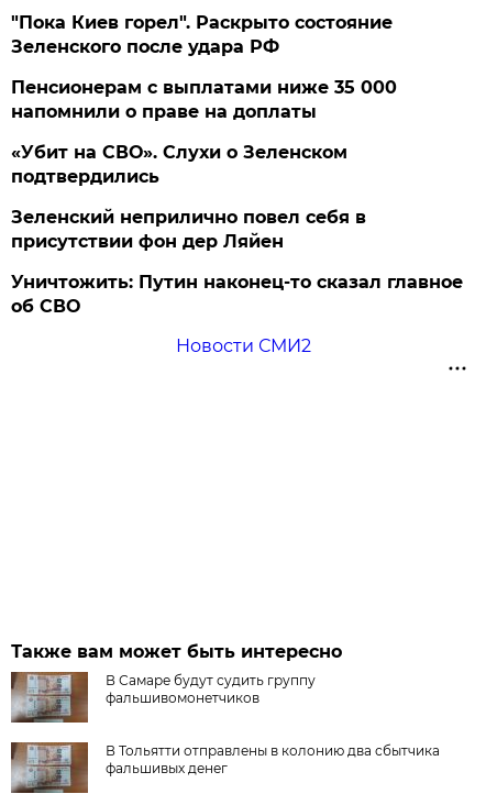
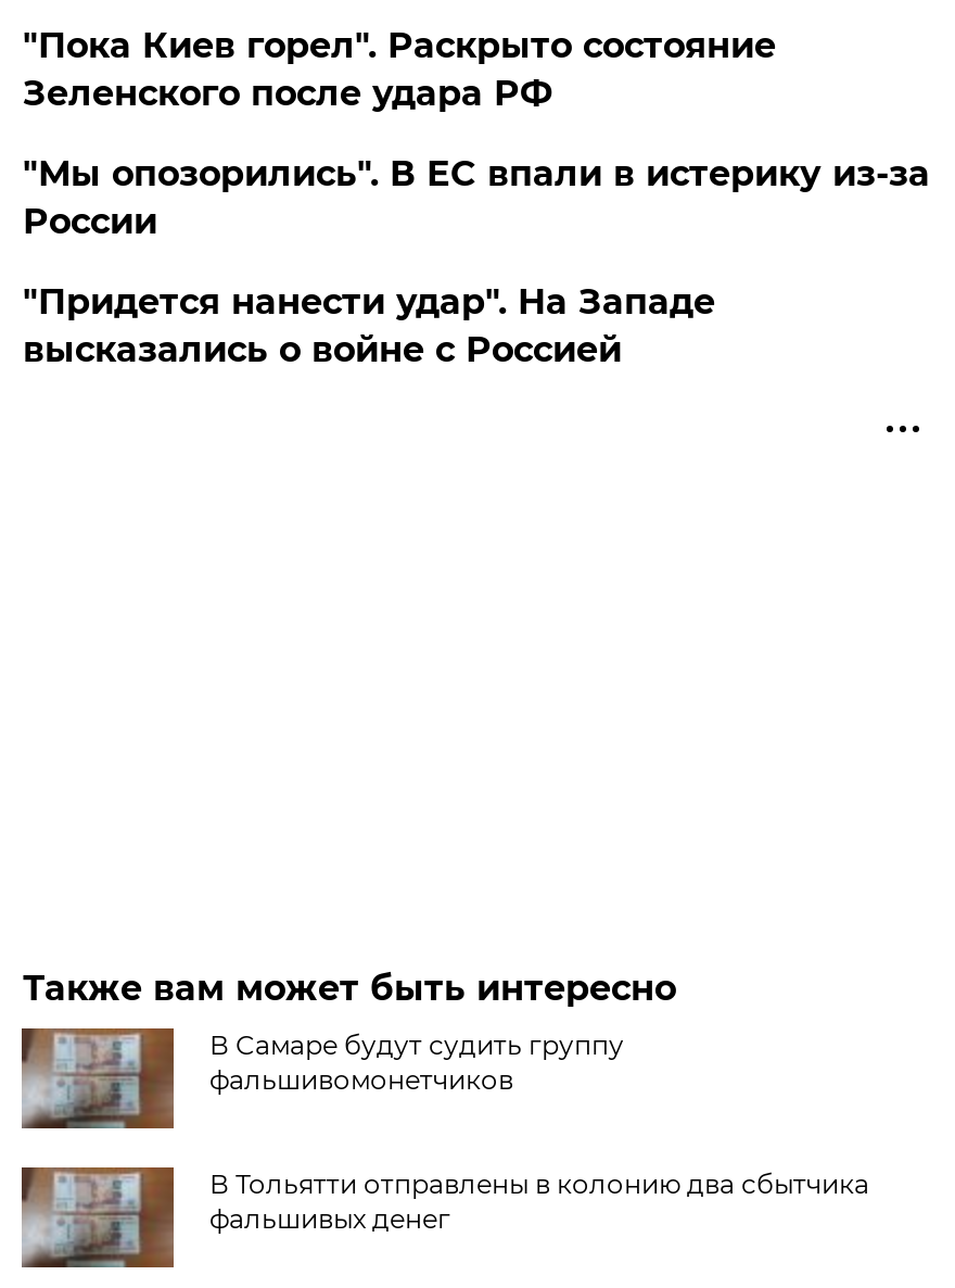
[11,77,463,356] Пенсионерам с выплатами ниже 35 000 | напомнили о праве на доплаты | «Убит на СВО». Слухи о Зеленском | подтвердились | Зеленский неприлично повел cебя в | присутствии фон дер Ляйен | Уничтожить: Путин наконец-то сказал главное | об СВО | Новости СМИ2 -> [23,153,930,370] "Мы опозорились". В ЕС впали в истерику из-за | России | "Придется нанести удар". На Западе | высказались о войне с Россией

